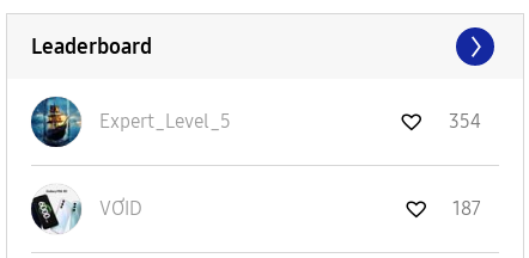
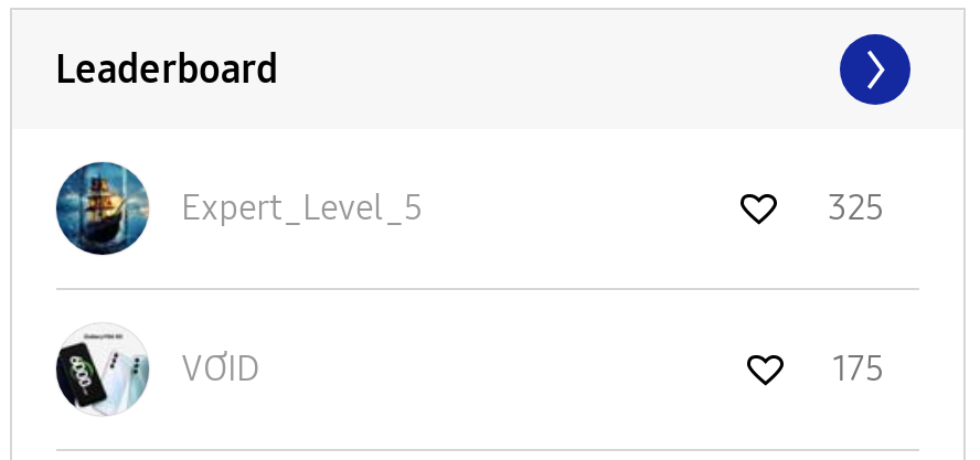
[443,110,481,132] 354 -> [819,186,885,228] 325
[448,197,481,220] 187 -> [825,347,885,389] 175

